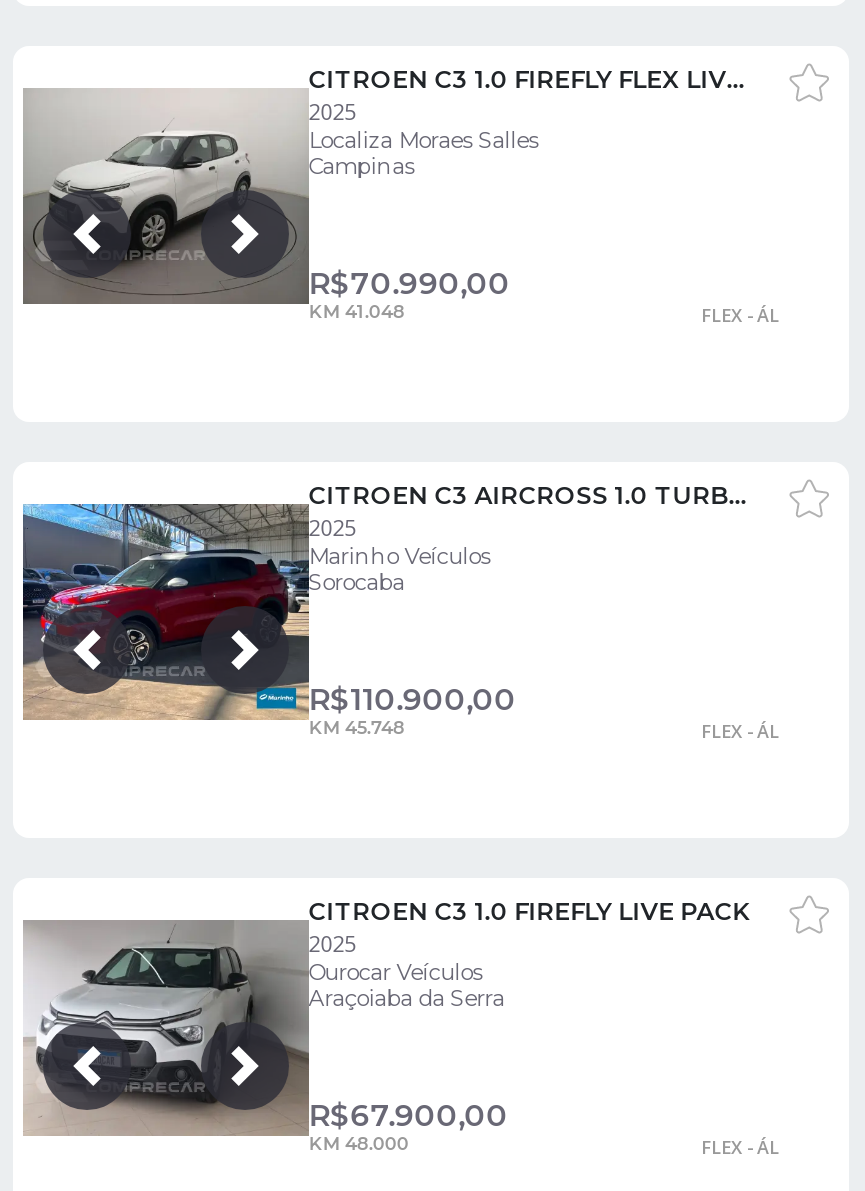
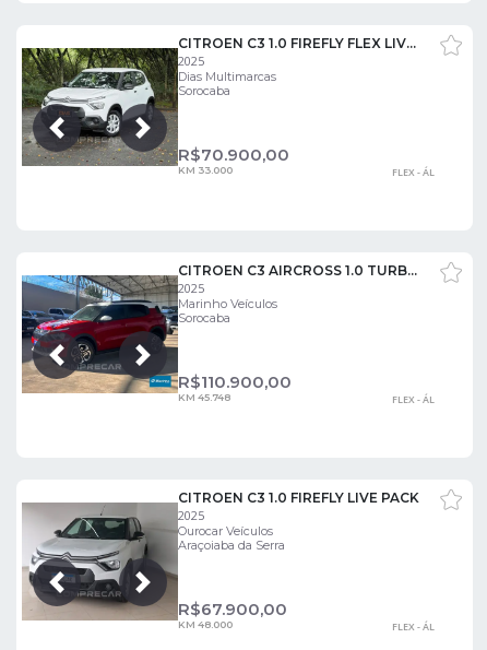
[23,88,539,296] [image] | Localiza Moraes Salles | Campinas -> [22,47,276,153] [image] | Dias Multimarcas | Sorocaba
[309,264,511,322] R$70.990,00 | KM 41.048 -> [178,144,289,176] R$70.900,00 | KM 33.000

